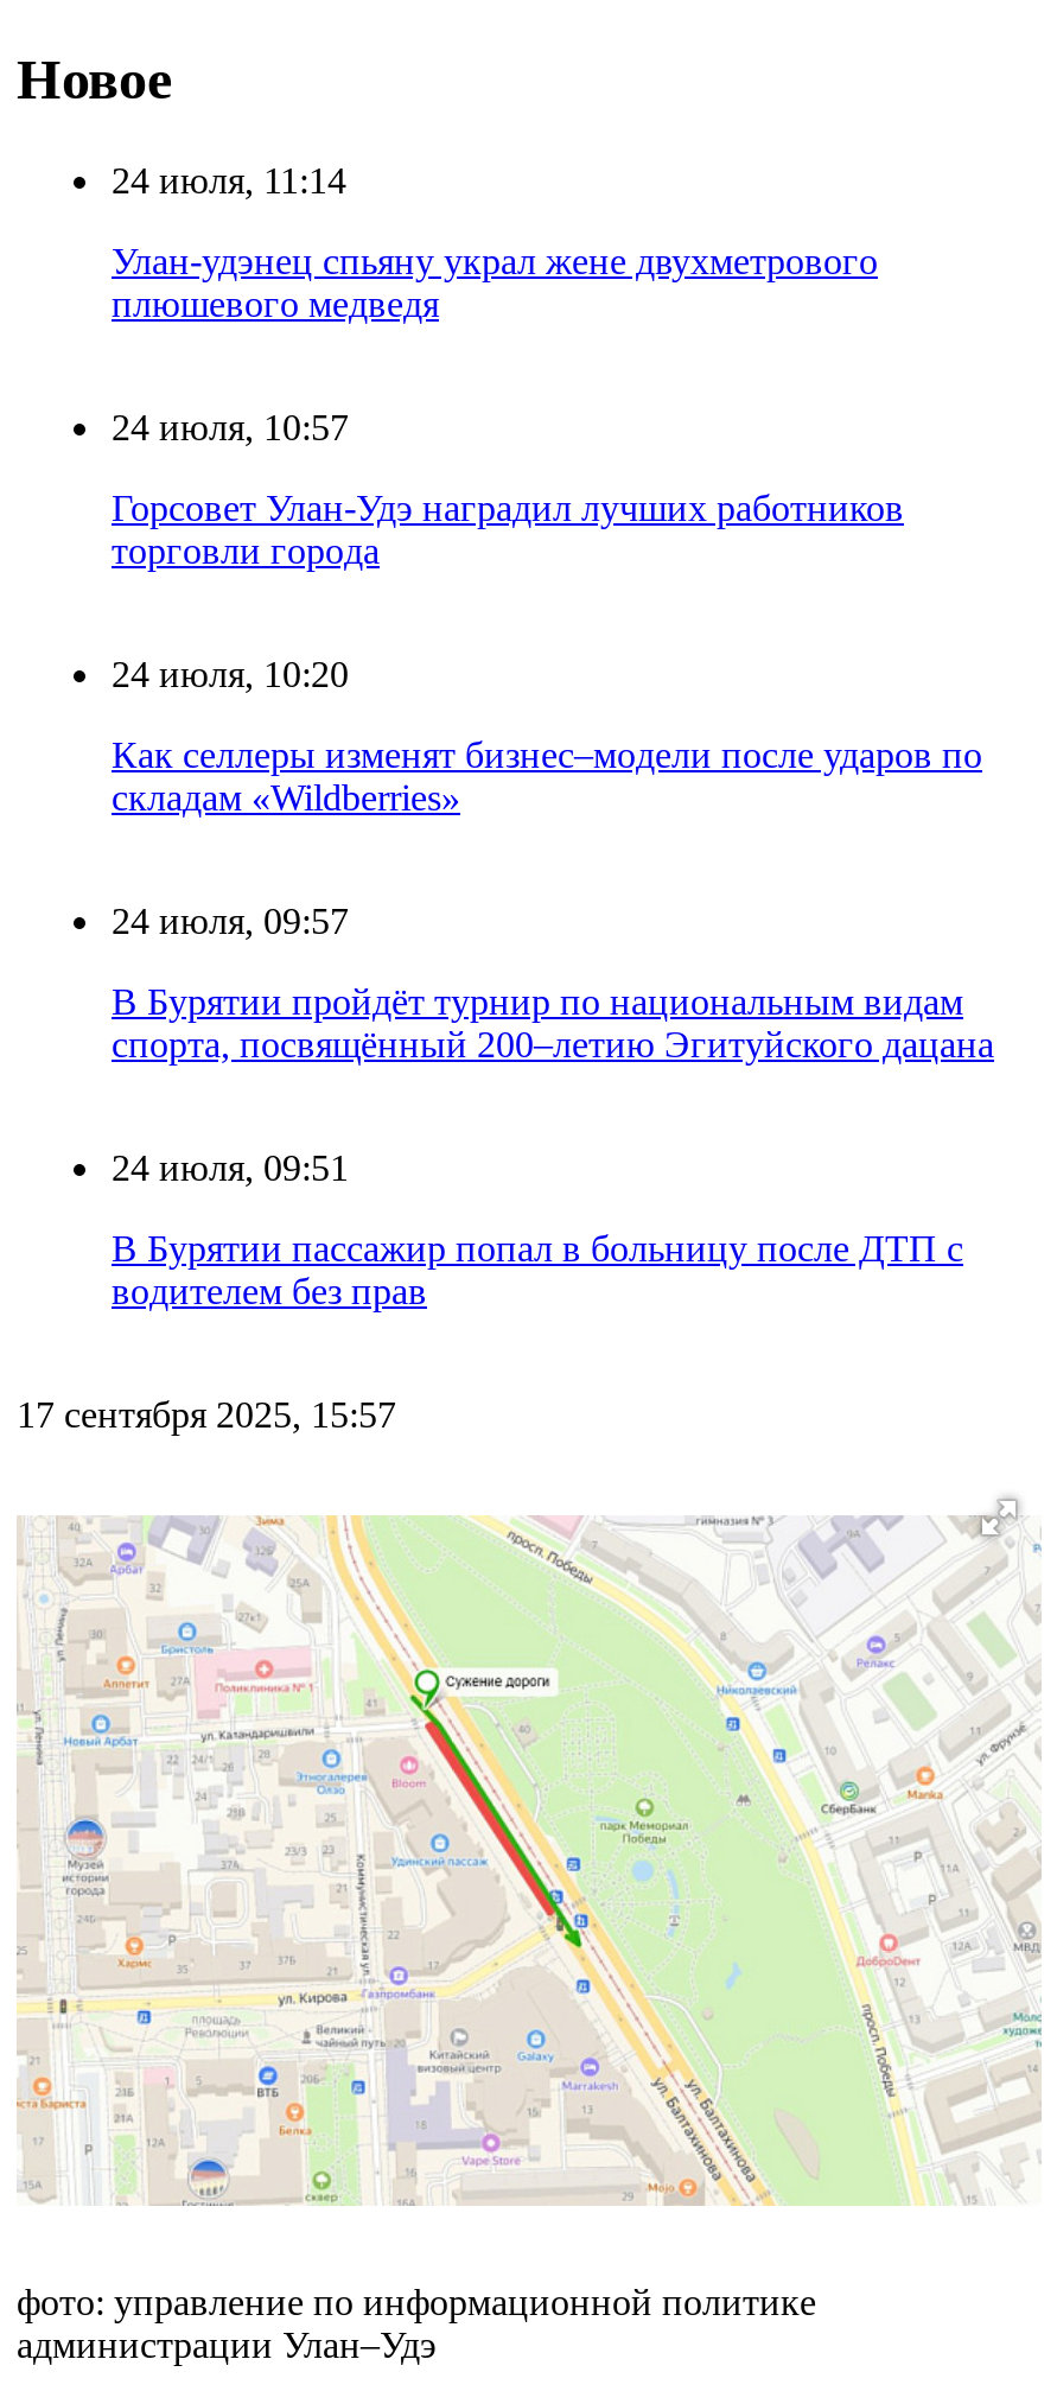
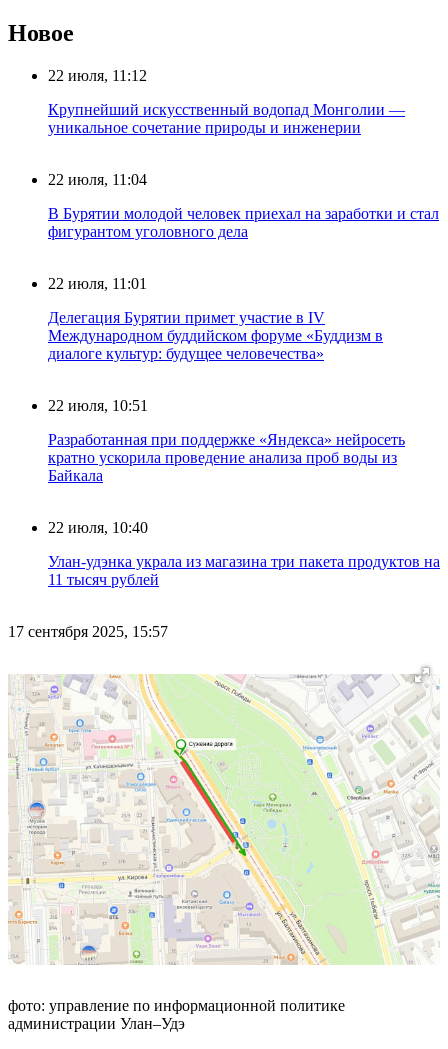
[112,161,346,201] 24 июля, 11:14 -> [48,67,147,84] 22 июля, 11:12
[112,241,878,324] Улан-удэнец спьяну украл жене двухметрового | плюшевого медведя -> [48,101,405,136] Крупнейший искусственный водопад Монголии — | уникальное сочетание природы и инженерии
[112,407,349,448] 24 июля, 10:57 -> [48,171,147,188] 22 июля, 11:04
[112,488,904,571] Горсовет Улан-Удэ наградил лучших работников | торговли города -> [48,205,439,240] В Бурятии молодой человек приехал на заработки и стал | фигурантом уголовного дела
[112,654,349,695] 24 июля, 10:20 -> [48,275,147,292] 22 июля, 11:01
[112,735,982,818] Как селлеры изменят бизнес–модели после ударов по | складам «Wildberries» -> [48,309,383,362] Делегация Бурятии примет участие в IV | Международном буддийском форуме «Буддизм в | диалоге культур: будущее человечества»
[112,901,349,941] 24 июля, 09:57 -> [48,397,148,414] 22 июля, 10:51
[112,982,994,1065] В Бурятии пройдёт турнир по национальным видам | спорта, посвящённый 200–летию Эгитуйского дацана -> [48,431,405,484] Разработанная при поддержке «Яндекса» нейросеть | кратно ускорила проведение анализа проб воды из | Байкала
[112,1148,349,1188] 24 июля, 09:51 -> [48,519,148,536] 22 июля, 10:40
[112,1229,963,1312] В Бурятии пассажир попал в больницу после ДТП с | водителем без прав -> [48,553,440,588] Улан-удэнка украла из магазина три пакета продуктов на | 11 тысяч рублей

